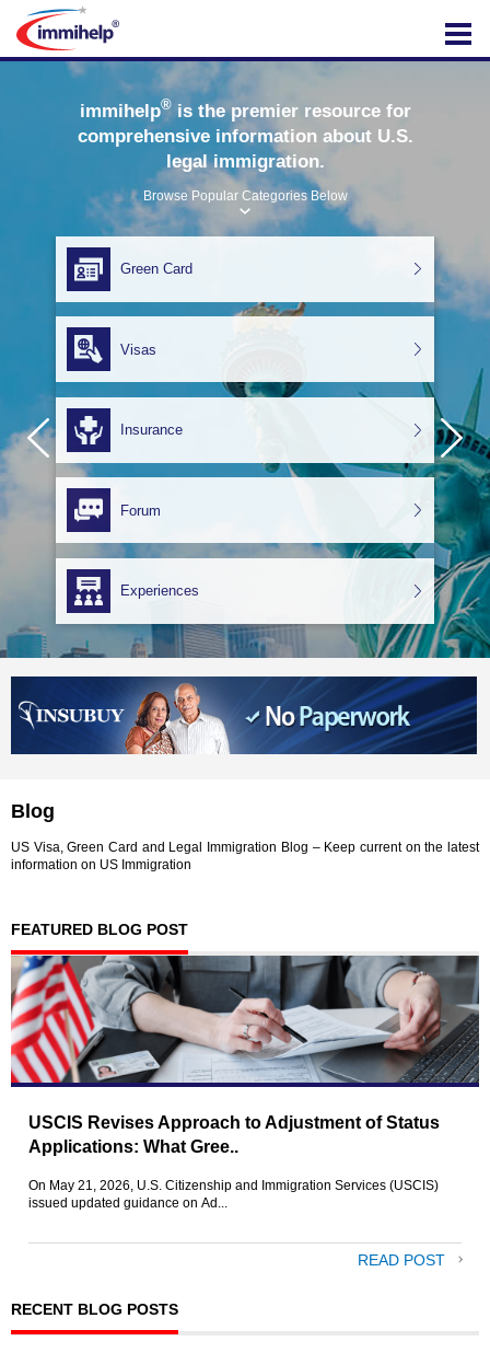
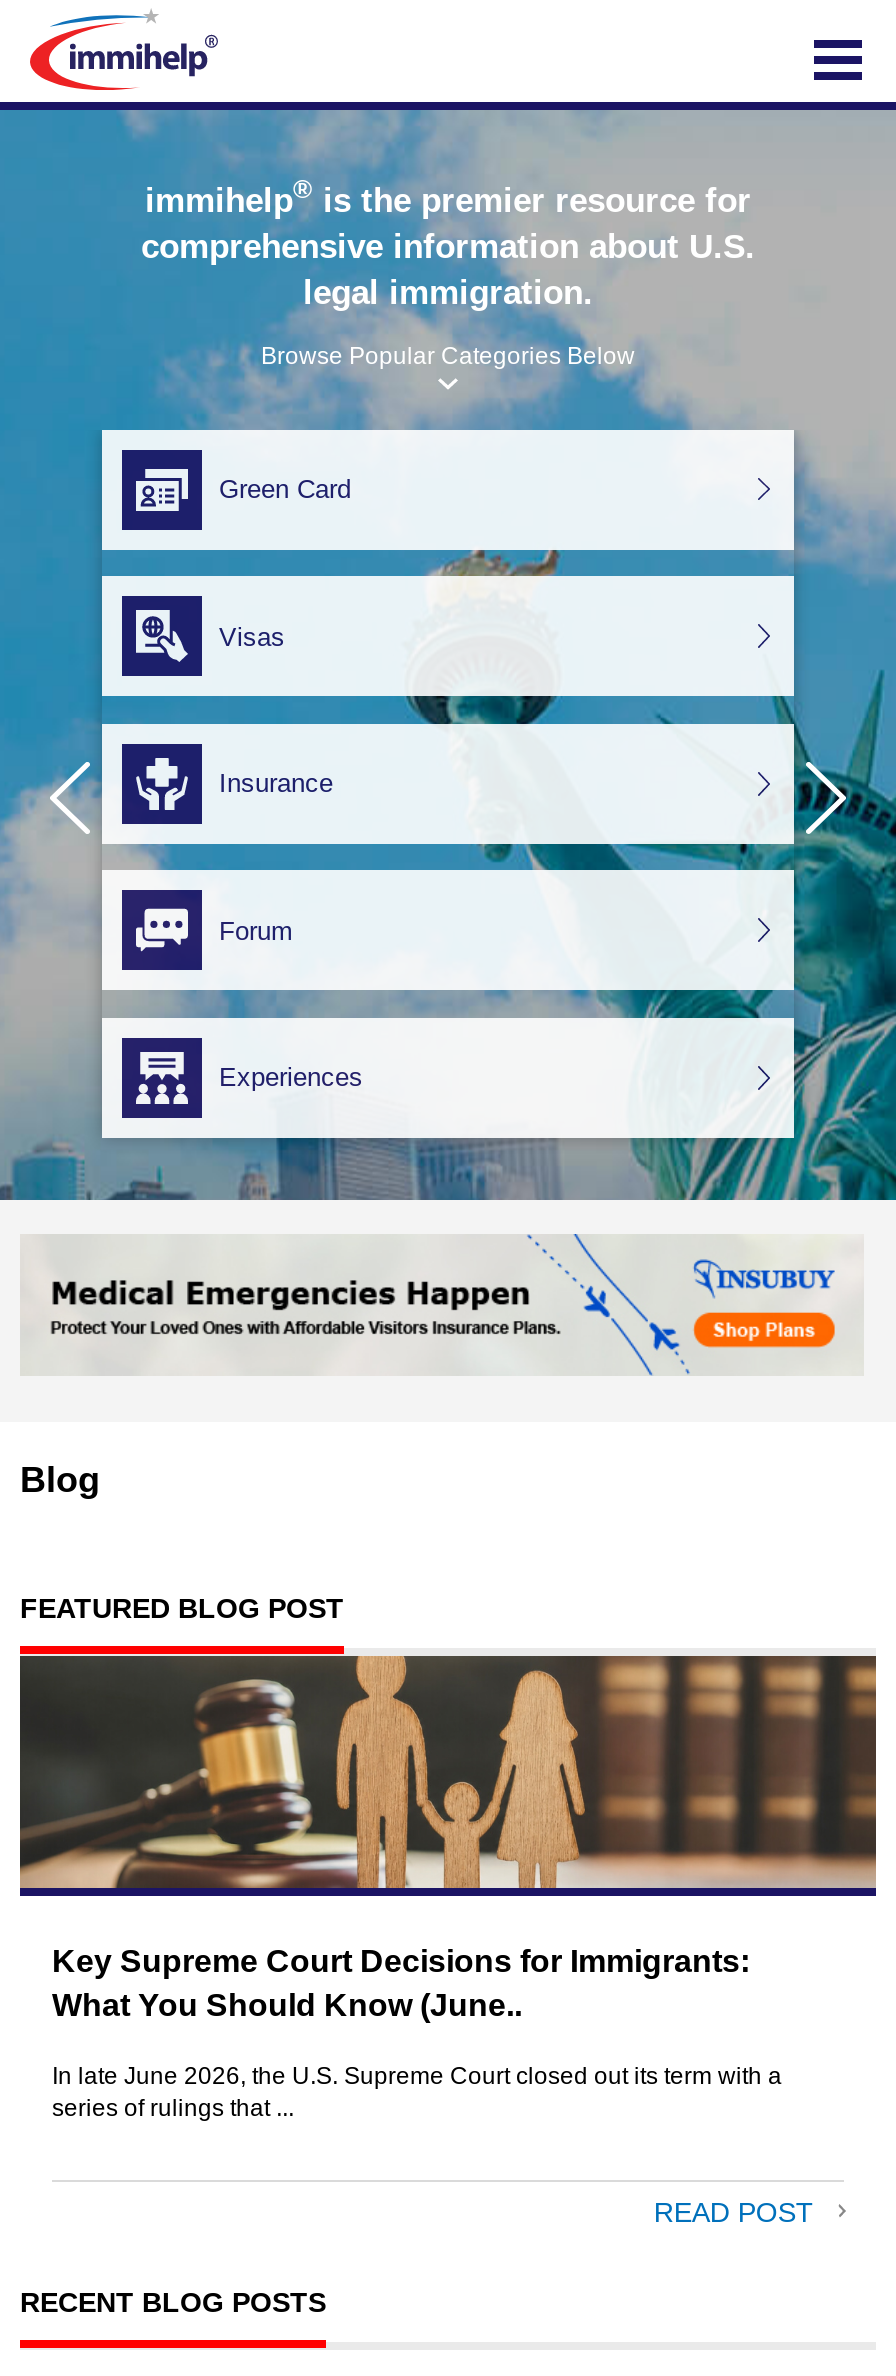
[10,675,478,755] [image] -> [20,1234,872,1376] [image]
[11,840,479,872] US Visa, Green Card and Legal Immigration Blog – Keep current on the latest | information on US Immigration -> none
[10,955,480,1156] [image] | USCIS Revises Approach to Adjustment of Status | Applications: What Gree.. -> [18,1654,878,2022] [image] | Key Supreme Court Decisions for Immigrants: | What You Should Know (June..
[28,1178,439,1211] On May 21, 2026, U.S. Citizenship and Immigration Services (USCIS) | issued updated guidance on Ad... -> [52,2062,782,2122] In late June 2026, the U.S. Supreme Court closed out its term with a | series of rulings that ...

